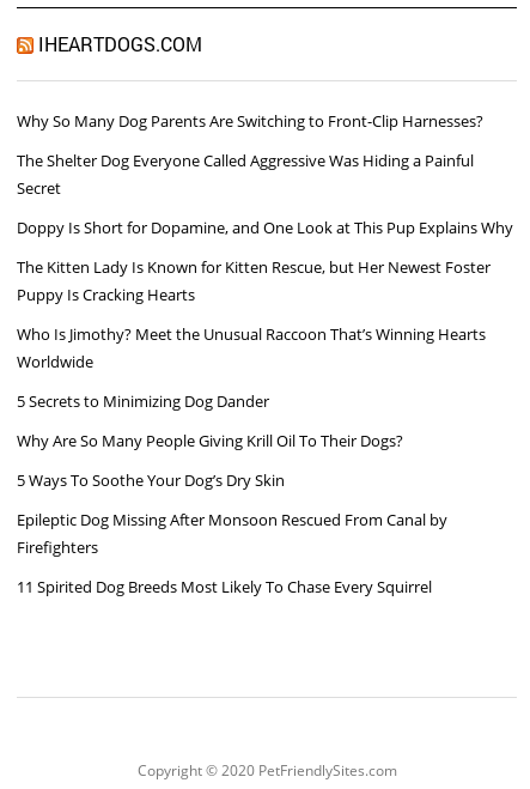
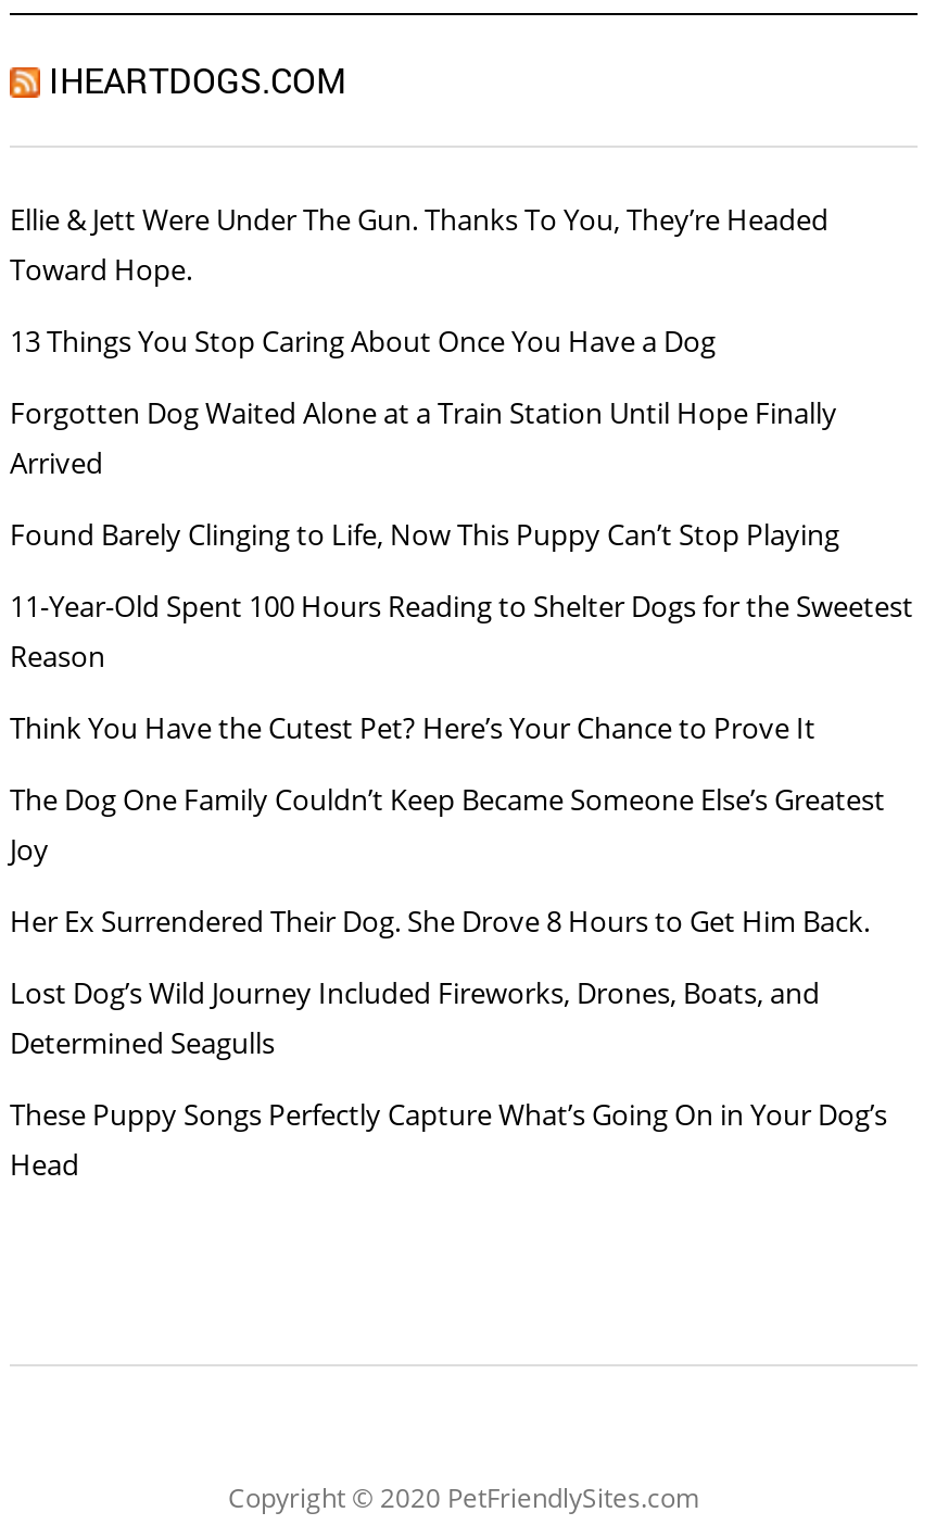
[17,110,483,131] Why So Many Dog Parents Are Switching to Front-Clip Harnesses? -> [10,199,829,288] Ellie & Jett Were Under The Gun. Thanks To You, They’re Headed | Toward Hope.
[17,149,474,198] The Shelter Dog Everyone Called Aggressive Was Hiding a Painful | Secret -> [10,321,722,360] 13 Things You Stop Caring About Once You Have a Dog
[17,216,513,238] Doppy Is Short for Dopamine, and One Look at This Pup Explains Why -> [10,392,837,481] Forgotten Dog Waited Alone at a Train Station Until Hope Finally | Arrived
[17,256,491,305] The Kitten Lady Is Known for Kitten Rescue, but Her Newest Foster | Puppy Is Cracking Hearts -> [10,514,839,553] Found Barely Clinging to Life, Now This Puppy Can’t Stop Playing
[17,323,486,372] Who Is Jimothy? Meet the Unusual Raccoon That’s Winning Hearts | Worldwide -> [10,586,913,675] 11-Year-Old Spent 100 Hours Reading to Shelter Dogs for the Sweetest | Reason
[17,390,269,411] 5 Secrets to Minimizing Dog Dander -> [10,707,815,746] Think You Have the Cutest Pet? Here’s Your Chance to Prove It
[17,429,403,451] Why Are So Many People Giving Krill Oil To Their Dogs? -> [10,779,885,868] The Dog One Family Couldn’t Keep Became Someone Else’s Greatest | Joy
[17,469,285,490] 5 Ways To Soothe Your Dog’s Dry Skin -> [10,901,870,940] Her Ex Surrendered Their Dog. She Drove 8 Hours to Get Him Back.
[17,508,447,557] Epileptic Dog Missing After Monsoon Rescued From Canal by | Firefighters -> [10,972,820,1061] Lost Dog’s Wild Journey Included Fireworks, Drones, Boats, and | Determined Seagulls
[17,575,432,597] 11 Spirited Dog Breeds Most Likely To Chase Every Squirrel -> [10,1094,887,1183] These Puppy Songs Perfectly Capture What’s Going On in Your Dog’s | Head

